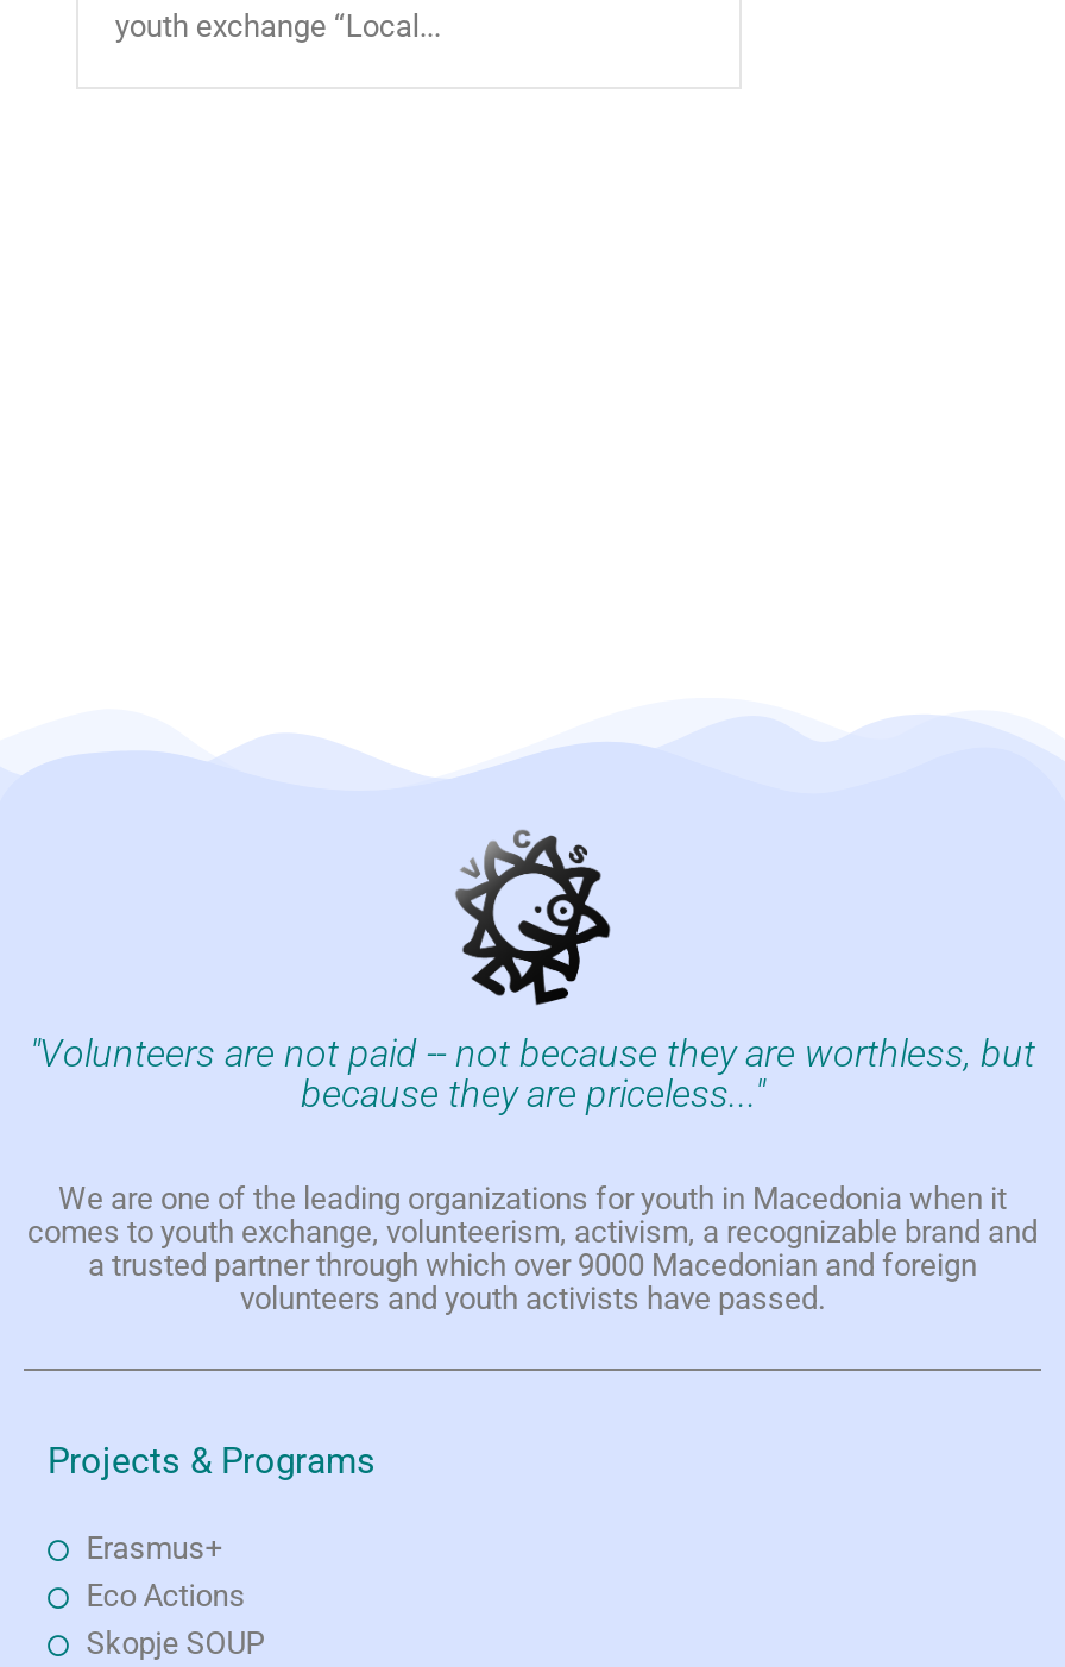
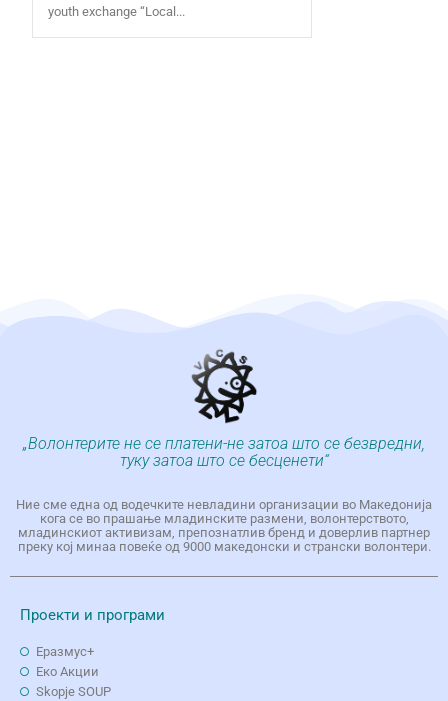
[30,1032,1035,1117] "Volunteers are not paid -- not because they are worthless, but | because they are priceless..." -> [23,434,425,470] „Волонтерите не се платени-не затоа што се безвредни, | туку затоа што се бесценети“
[27,1181,1038,1317] We are one of the leading organizations for youth in Macedonia when it | comes to youth exchange, volunteerism, activism, a recognizable brand and | a trusted partner through which over 9000 Macedonian and foreign | volunteers and youth activists have passed. -> [16,497,432,554] Ние сме една од водечките невладини организации во Македонија | кога се во прашање младинските размени, волонтерството, | младинскиот активизам, препознатлив бренд и доверлив партнер | преку кој минаа повеќе од 9000 македонски и странски волонтери.
[48,1441,376,1483] Projects & Programs -> [20,606,165,624] Проекти и програми
[86,1531,245,1614] Erasmus+ | Eco Actions -> [36,644,99,679] Еразмус+ | Еко Aкции

